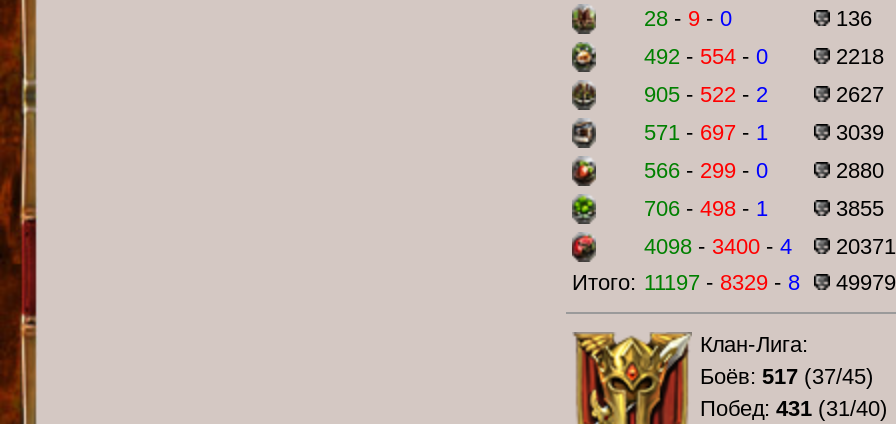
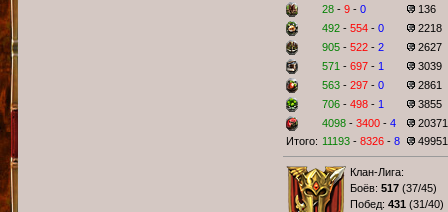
[644,159,768,183] 566 - 299 - 0 -> [322,79,384,91] 563 - 297 - 0
[836,159,884,183] 2880 -> [418,79,442,91] 2861
[572,271,800,295] Итого: 11197 - 8329 - 8 -> [286,135,400,147] Итого: 11193 - 8326 - 8
[836,271,896,295] 49979 -> [418,135,448,147] 49951

